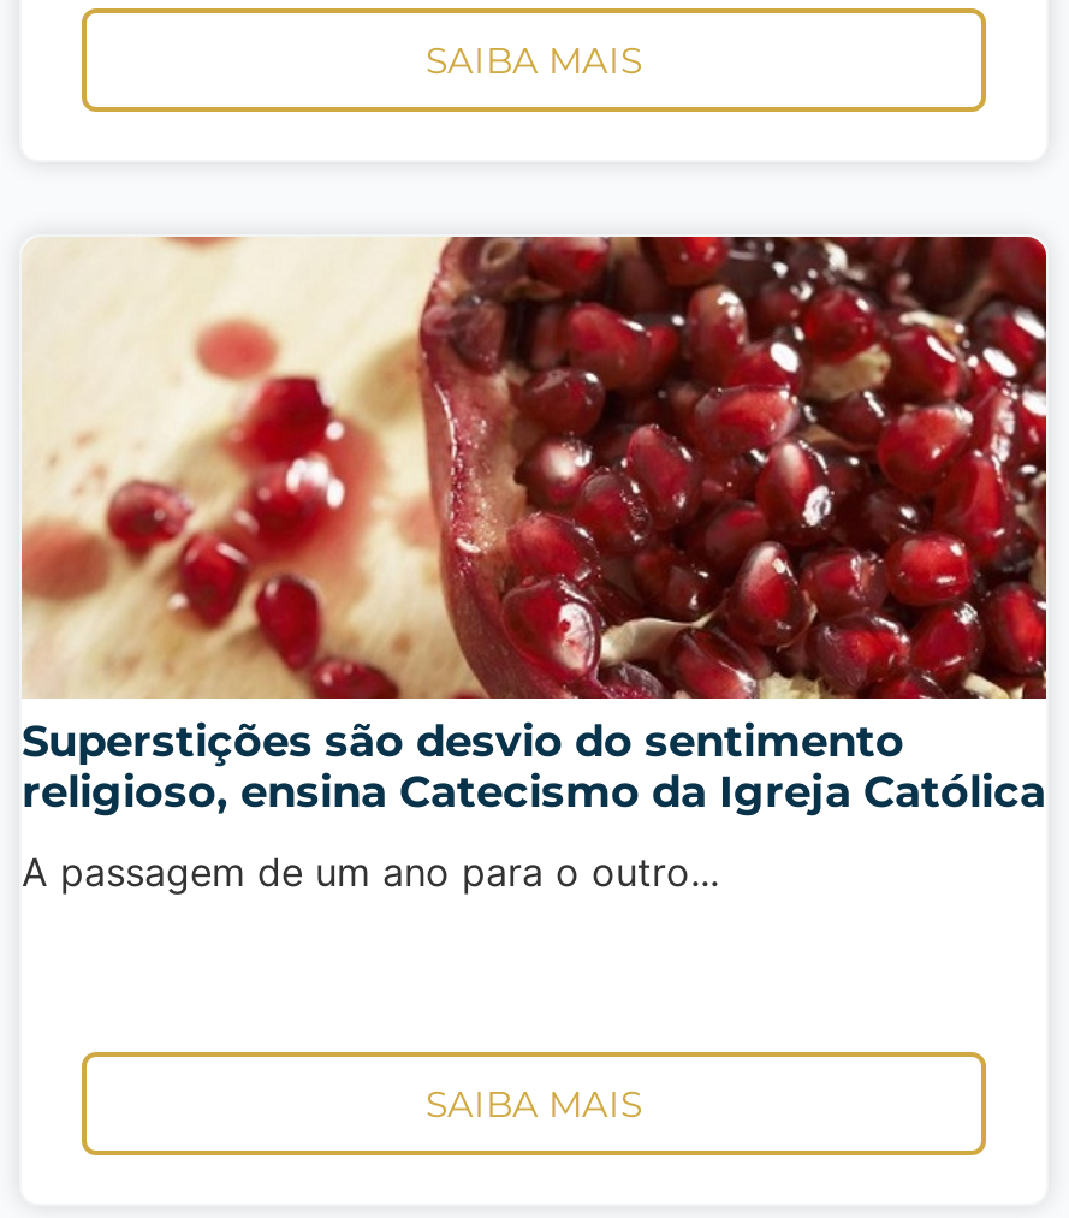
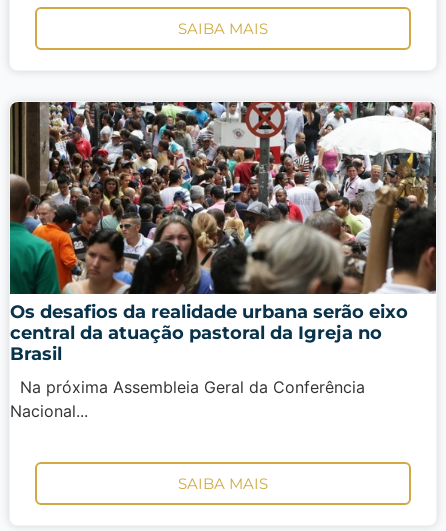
[19,234,1046,819] [image] | Superstições são desvio do sentimento | religioso, ensina Catecismo da Igreja Católica -> [9,101,436,365] [image] | Os desafios da realidade urbana serão eixo | central da atuação pastoral da Igreja no | Brasil
[22,848,719,896] A passagem de um ano para o outro... -> [10,377,365,421] Na próxima Assembleia Geral da Conferência | Nacional...

